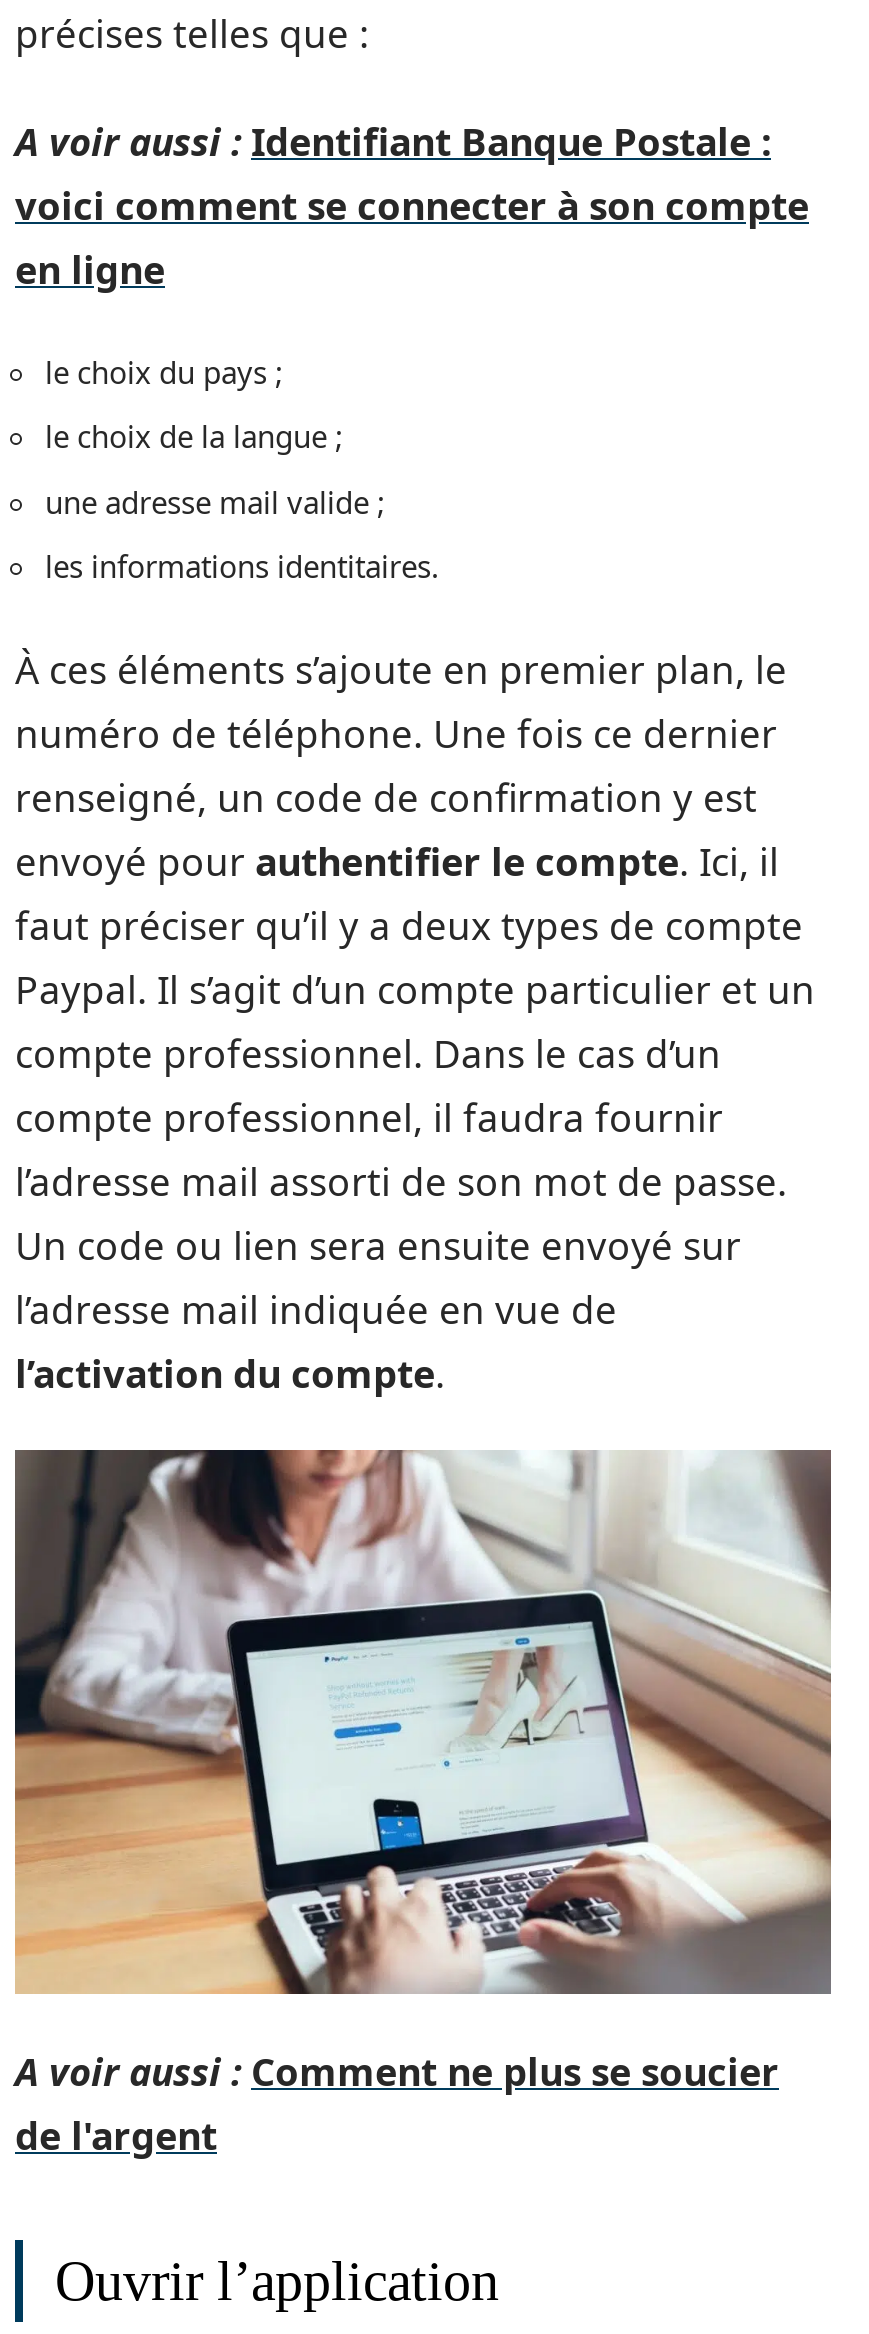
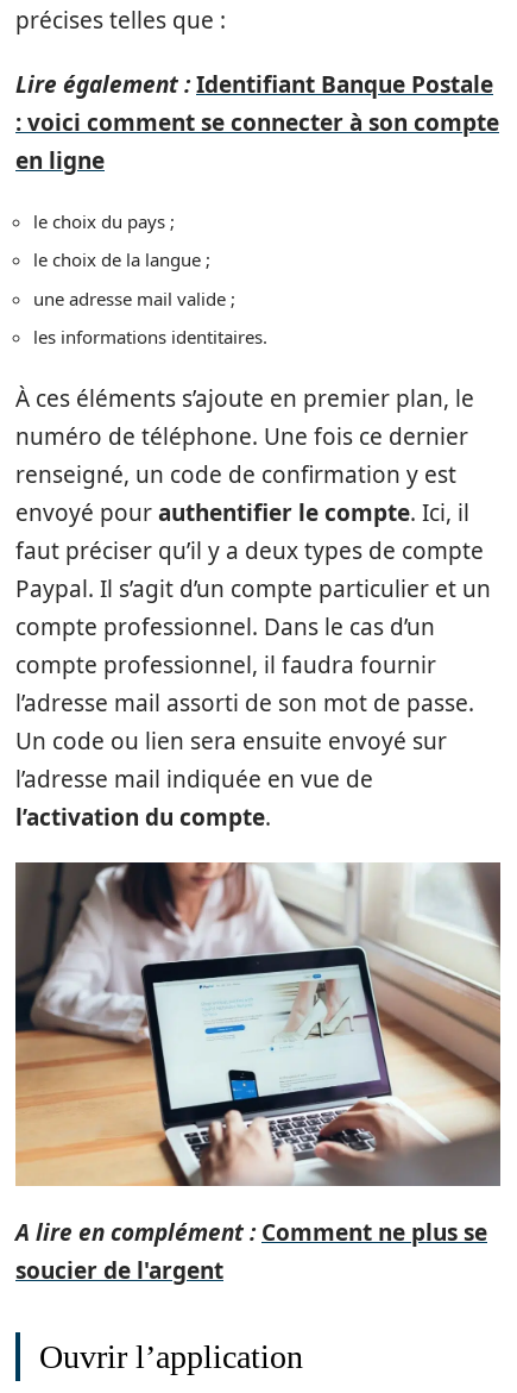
[15,116,809,232] A voir aussi : Identifiant Banque Postale : | voici comment se connecter à son compte -> [15,69,499,138] Lire également : Identifiant Banque Postale | : voici comment se connecter à son compte
[15,2045,779,2161] A voir aussi : Comment ne plus se soucier | de l'argent -> [15,1216,487,1285] A lire en complément : Comment ne plus se | soucier de l'argent

